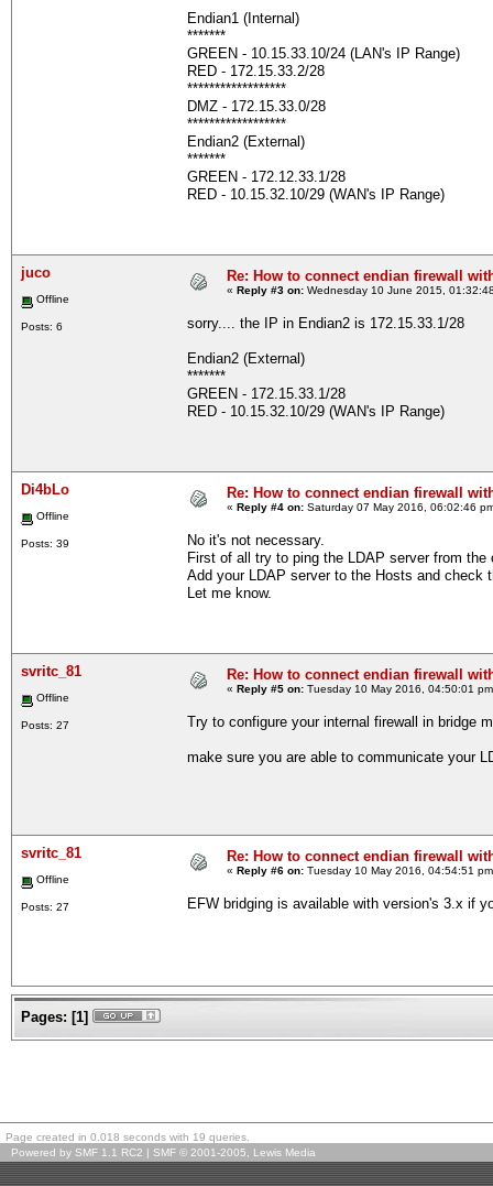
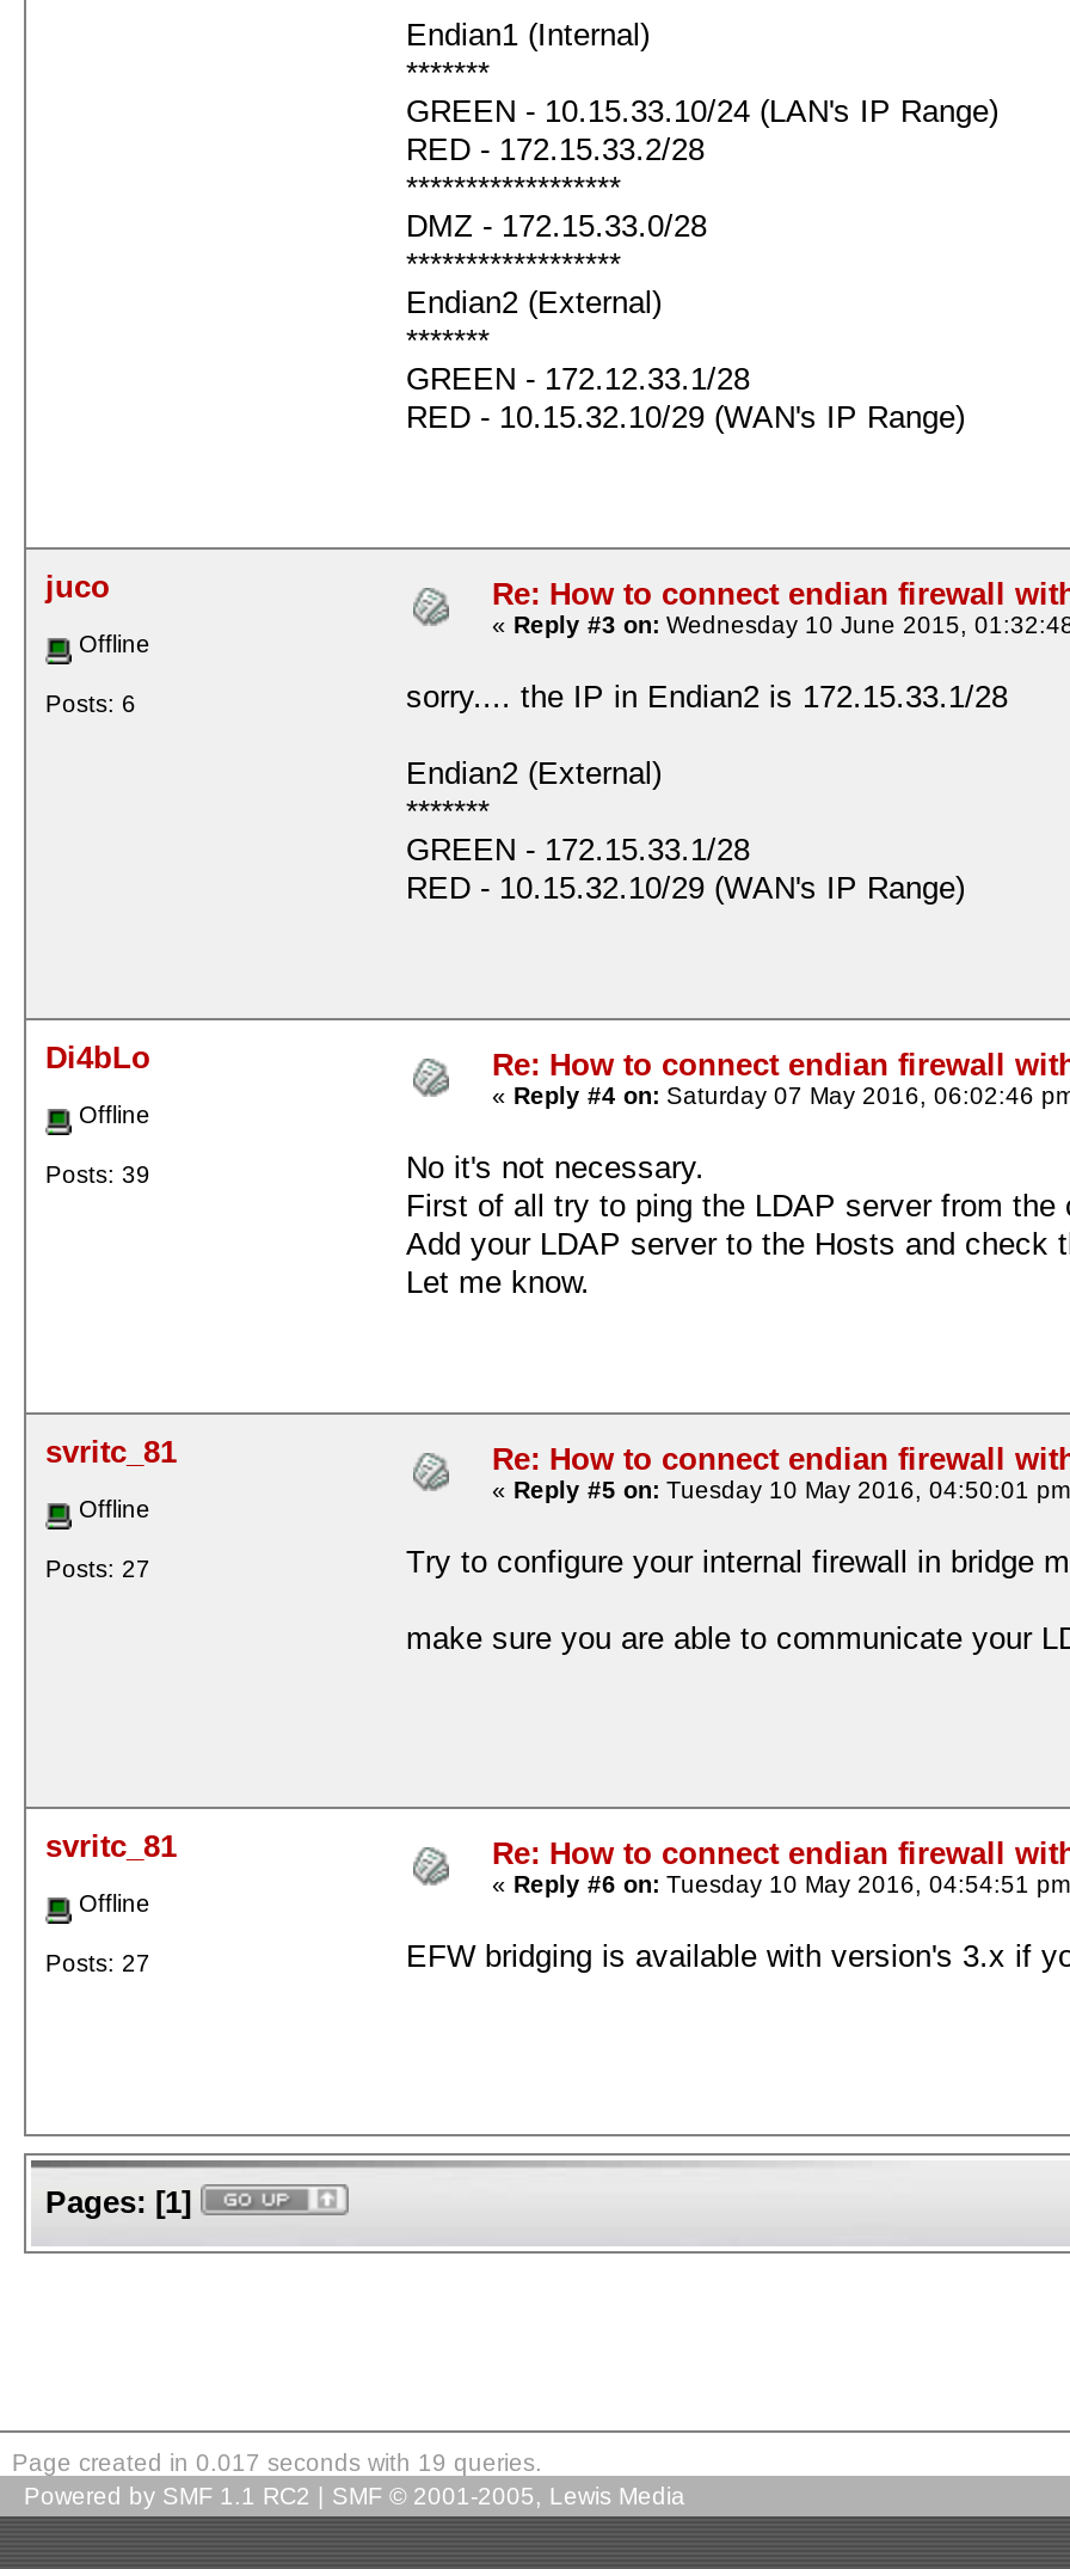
[6,1131,250,1143] Page created in 0.018 seconds with 19 queries. -> [12,2449,542,2476] Page created in 0.017 seconds with 19 queries.

